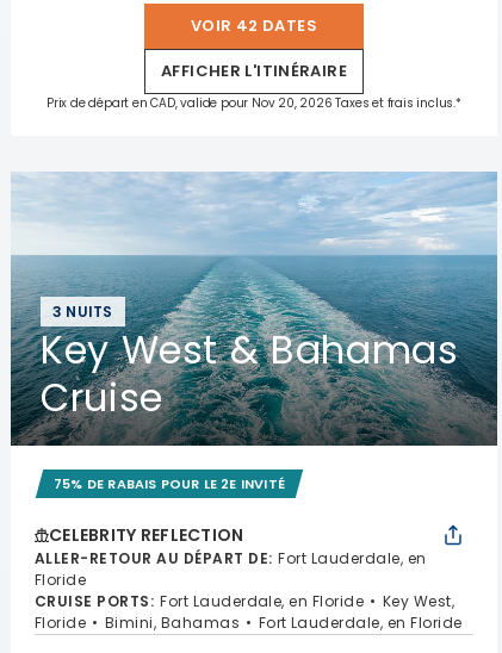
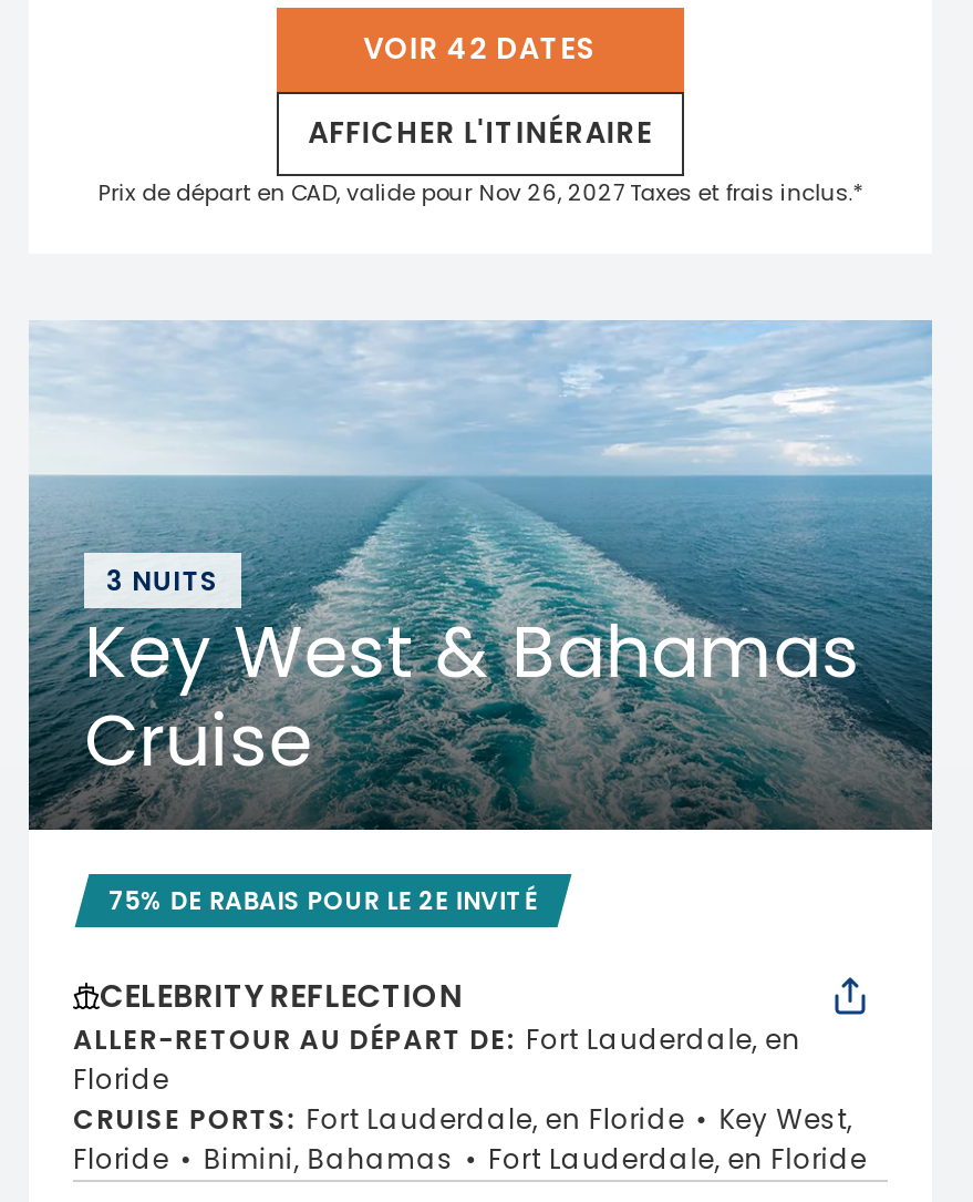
[47,94,461,112] Prix de départ en CAD, valide pour Nov 20, 2026 Taxes et frais inclus.* -> [98,176,863,209] Prix de départ en CAD, valide pour Nov 26, 2027 Taxes et frais inclus.*

